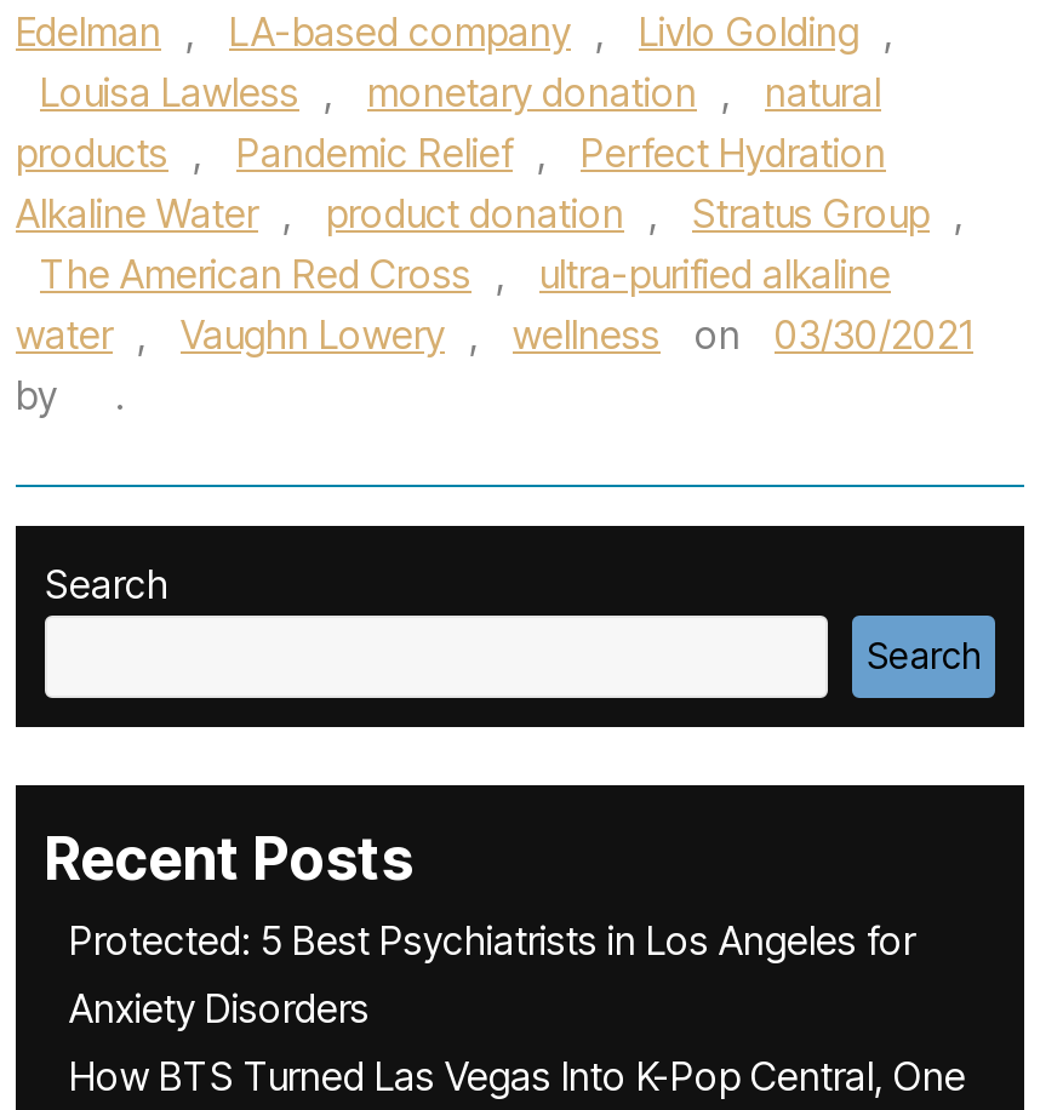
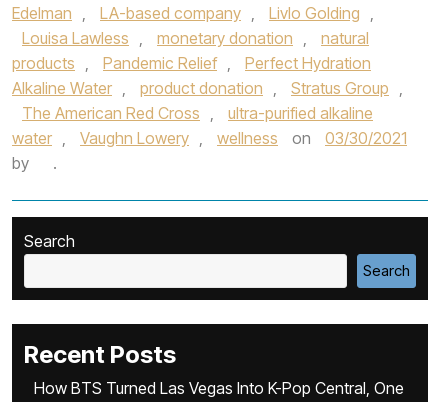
[69,916,915,1032] Protected: 5 Best Psychiatrists in Los Angeles for | Anxiety Disorders -> none

